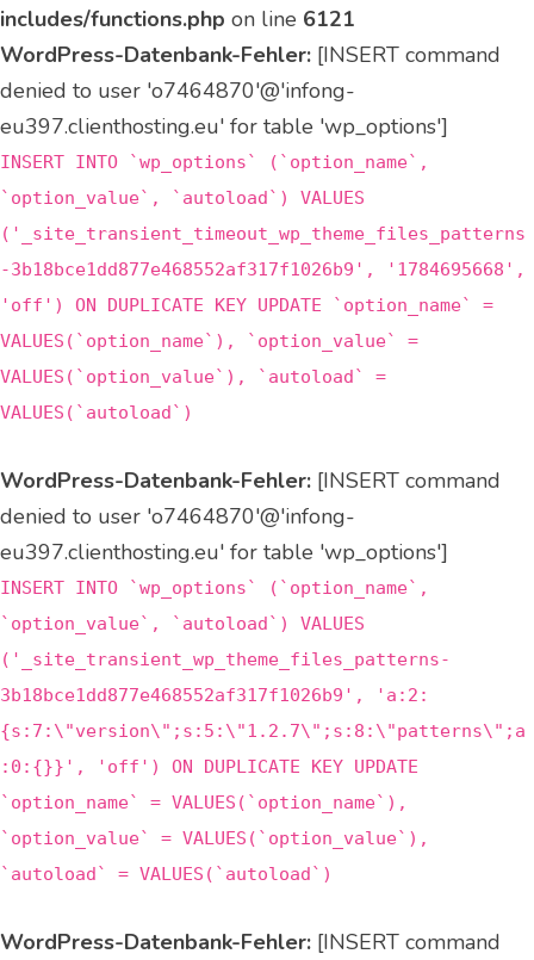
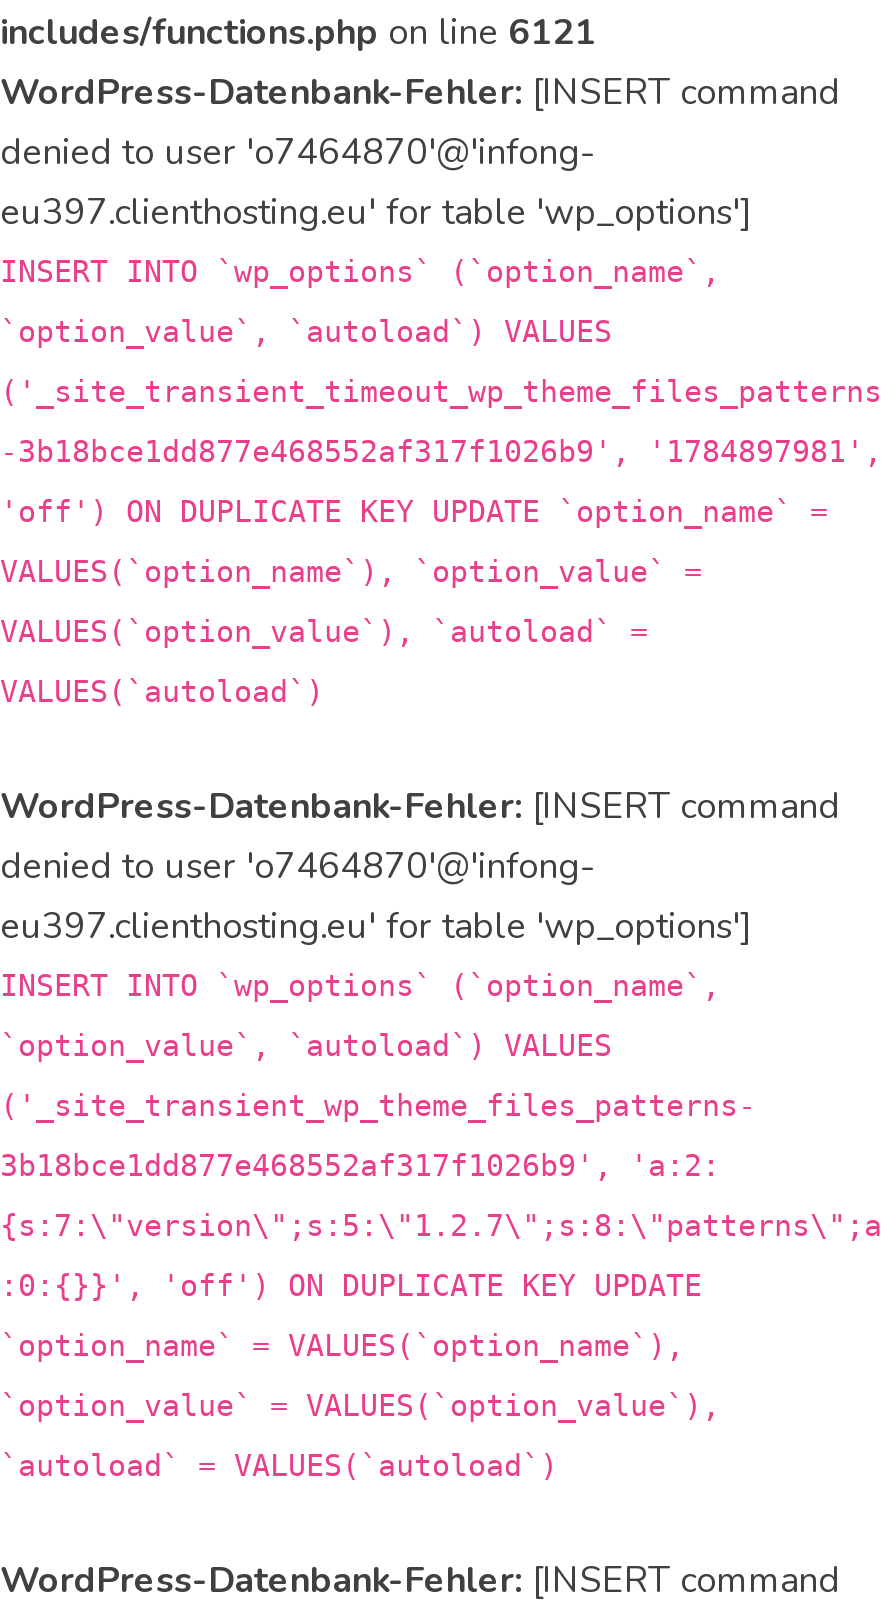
[0,259,526,280] -3b18bce1dd877e468552af317f1026b9', '1784695668', -> [0,434,882,470] -3b18bce1dd877e468552af317f1026b9', '1784897981',

